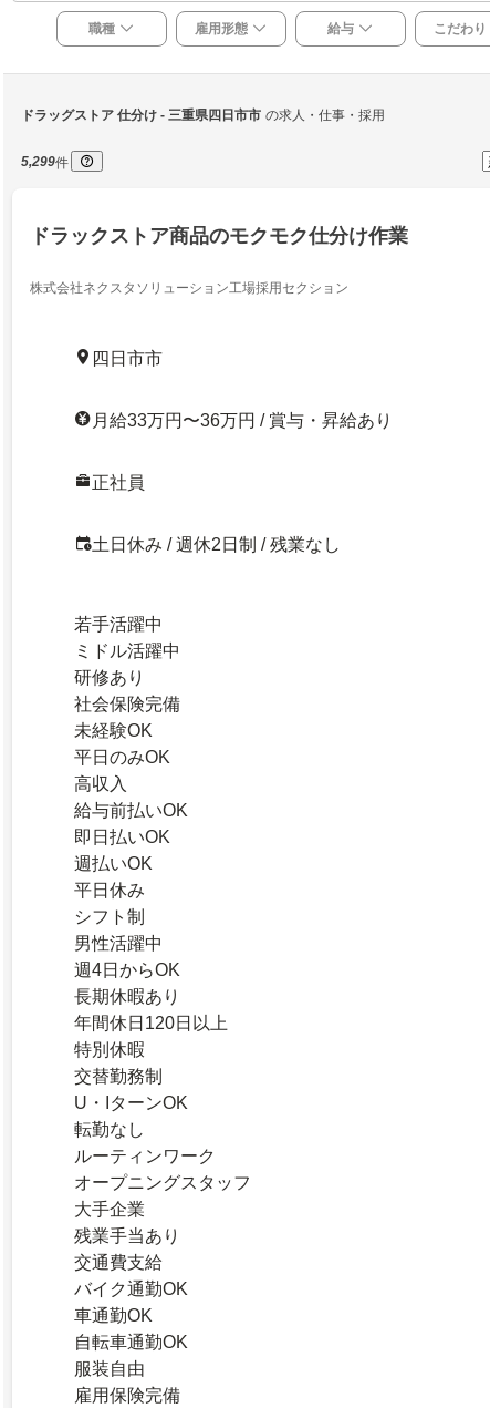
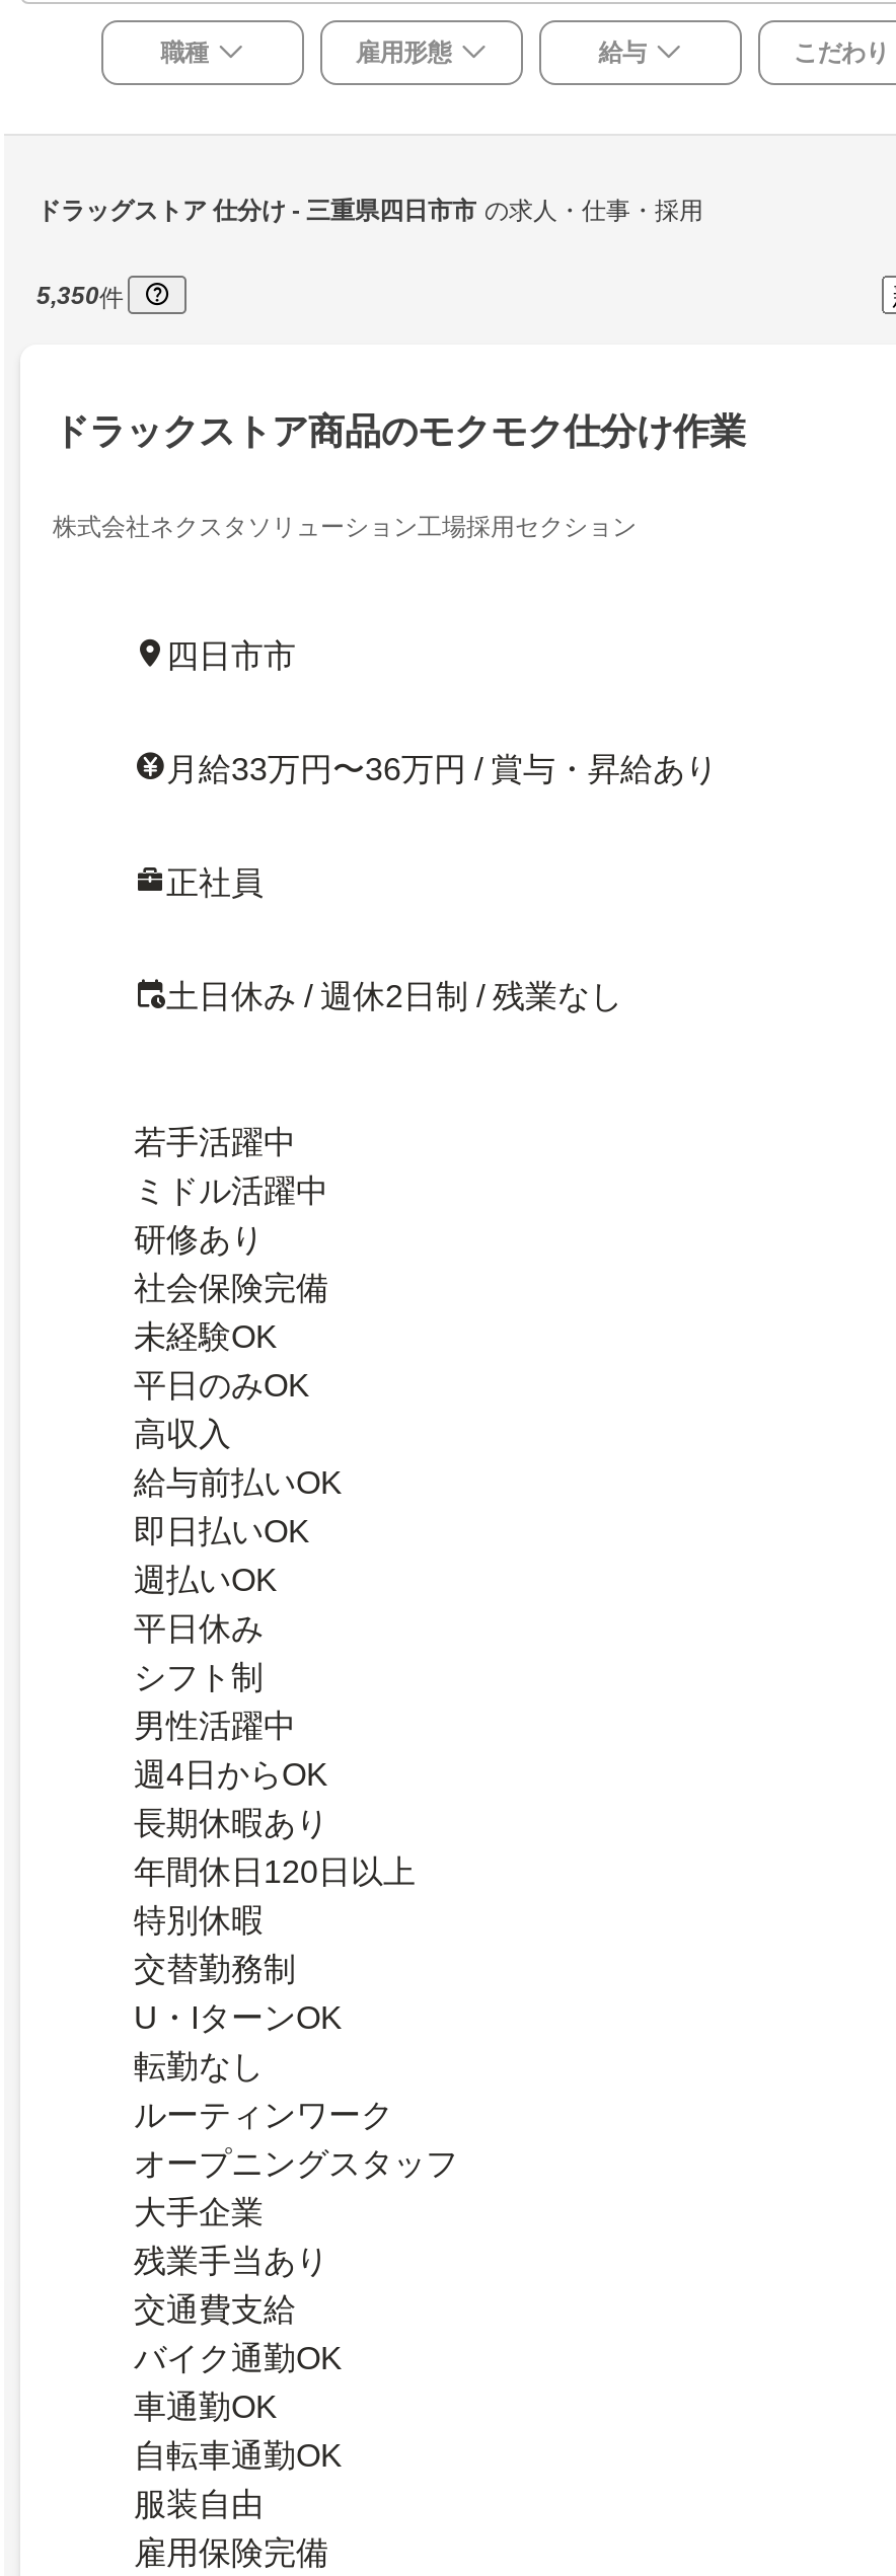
[21,154,69,171] 5,299件 -> [36,282,124,313] 5,350件

